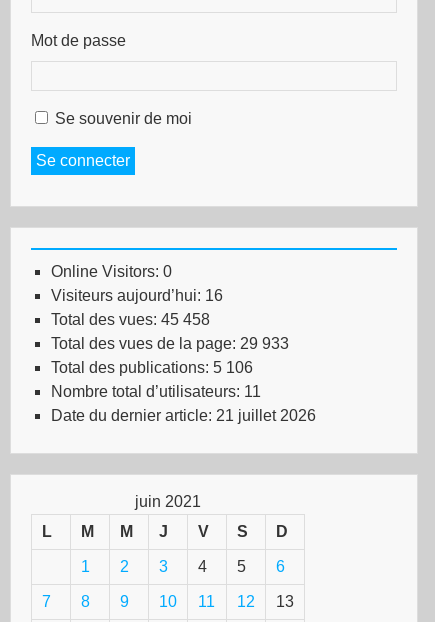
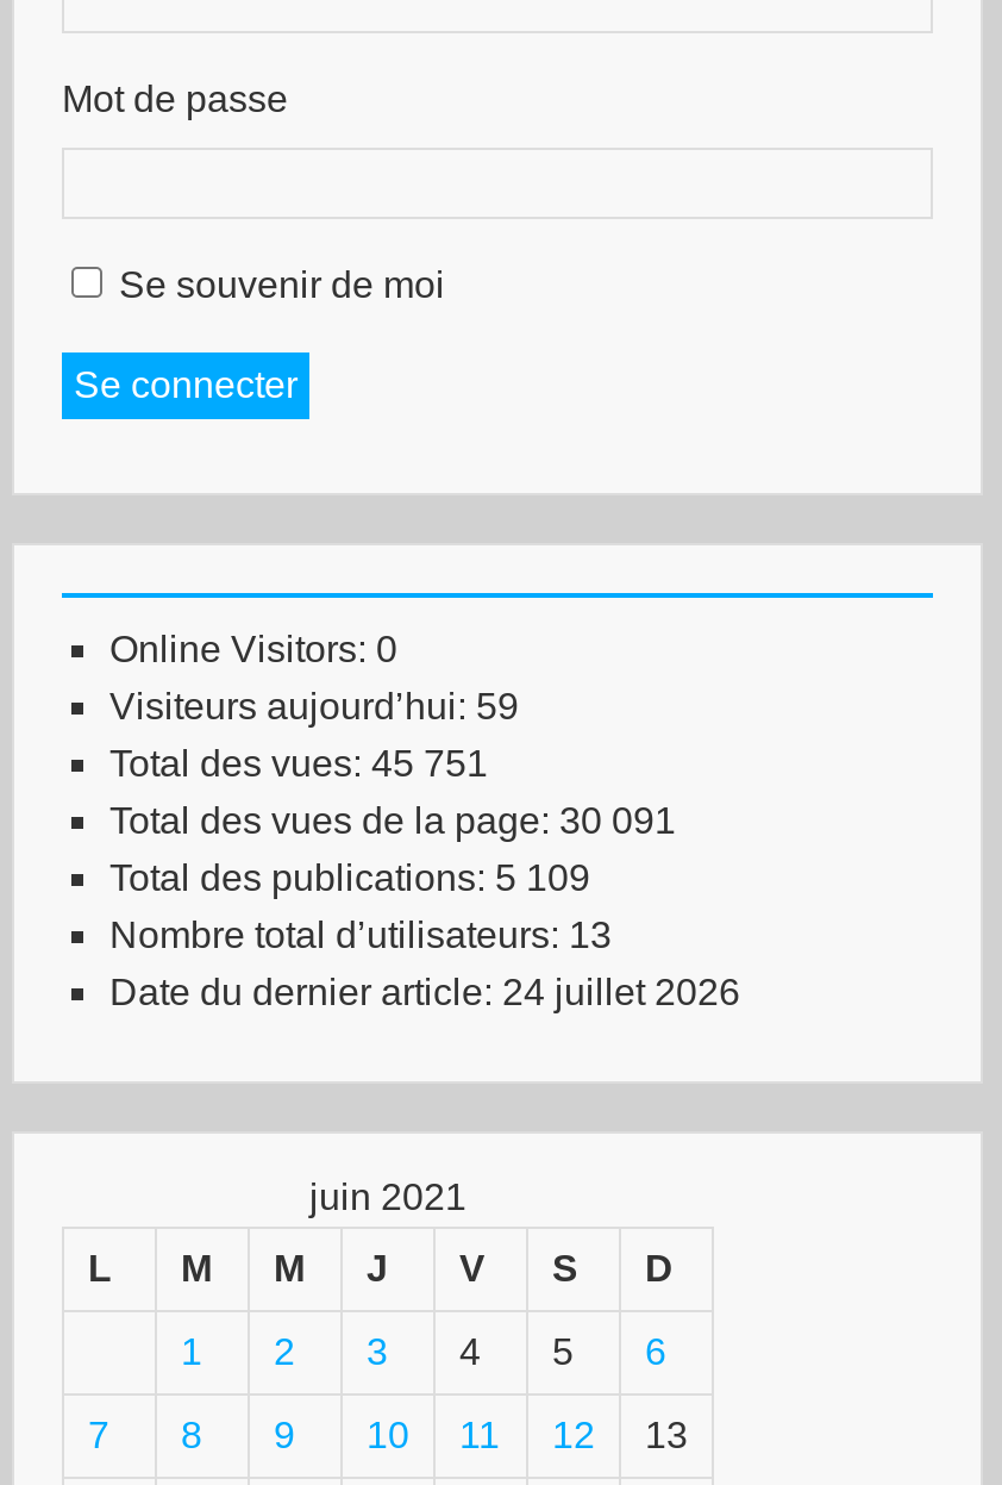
[51,287,223,304] Visiteurs aujourd’hui: 16 -> [109,686,519,726] Visiteurs aujourd’hui: 59
[51,311,210,328] Total des vues: 45 458 -> [109,743,488,784] Total des vues: 45 751
[51,335,289,352] Total des vues de la page: 29 933 -> [109,800,676,841] Total des vues de la page: 30 091
[51,359,253,376] Total des publications: 5 106 -> [109,857,590,898] Total des publications: 5 109
[51,383,261,400] Nombre total d’utilisateurs: 11 -> [109,915,612,955] Nombre total d’utilisateurs: 13
[51,407,316,424] Date du dernier article: 21 juillet 2026 -> [109,972,740,1012] Date du dernier article: 24 juillet 2026

